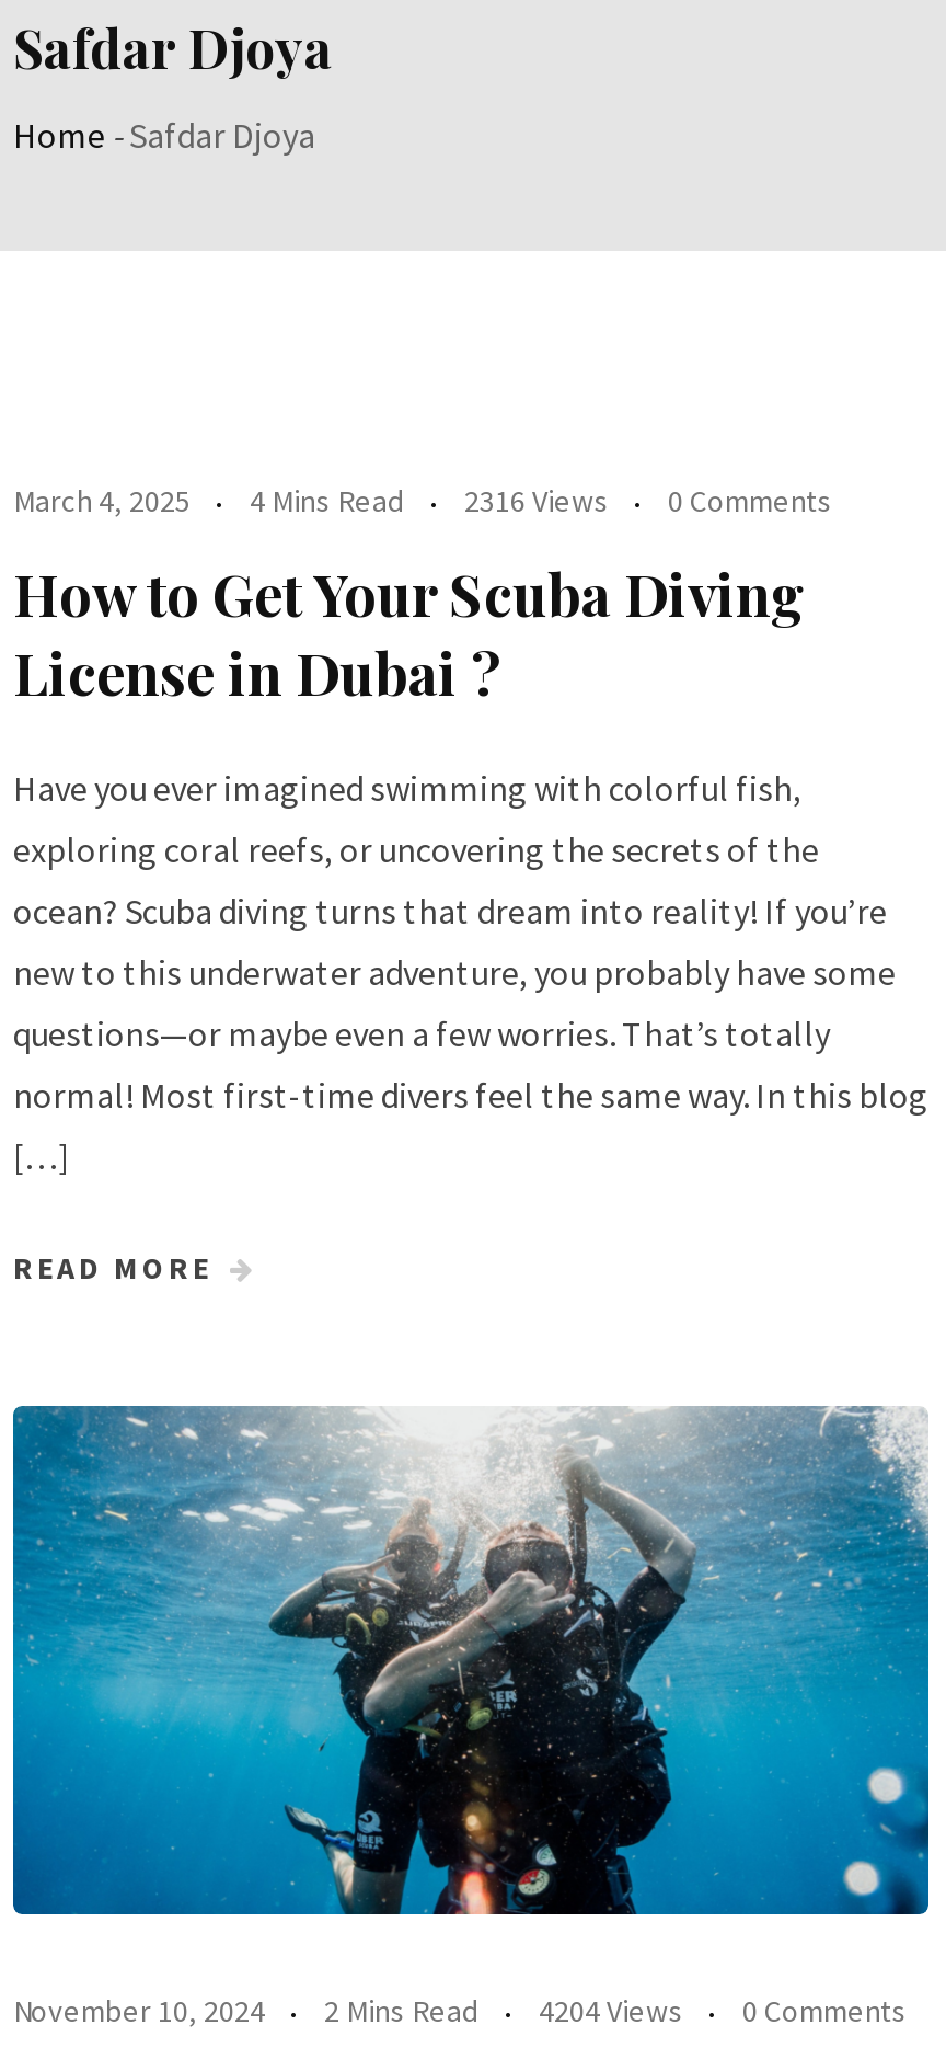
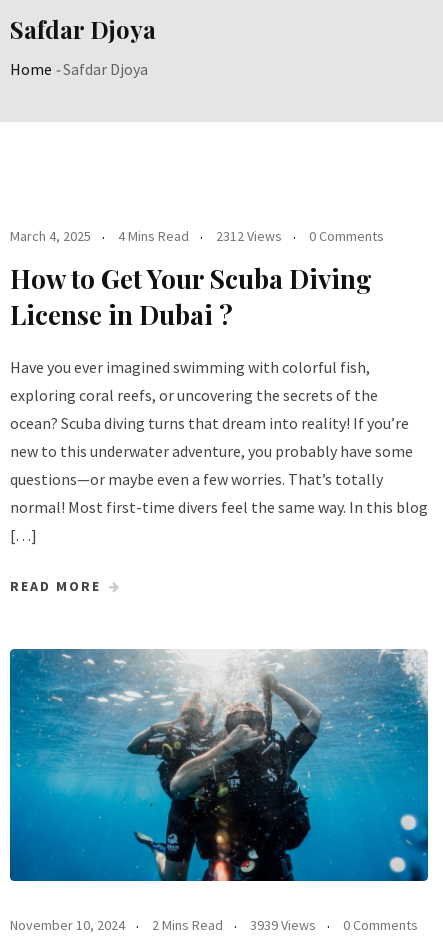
[13,481,832,521] March 4, 2025 4 Mins Read 2316 Views 0 Comments -> [10,227,384,245] March 4, 2025 4 Mins Read 2312 Views 0 Comments
[13,1991,907,2031] November 10, 2024 2 Mins Read 4204 Views 0 Comments -> [10,916,418,934] November 10, 2024 2 Mins Read 3939 Views 0 Comments

